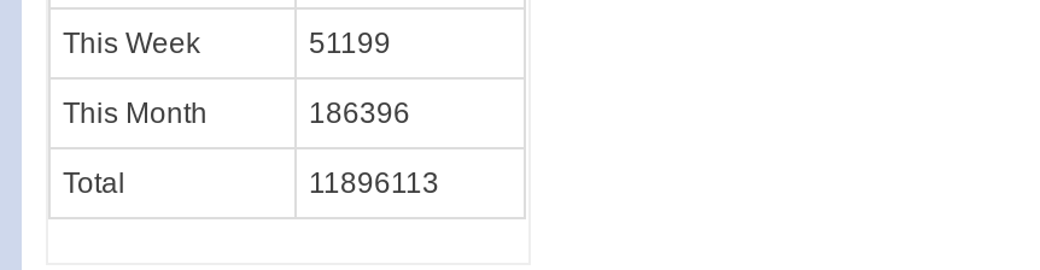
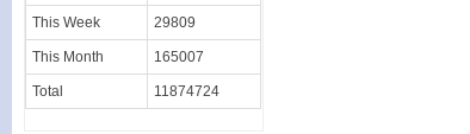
[309,26,391,60] 51199 -> [154,14,196,31] 29809
[309,96,410,130] 186396 -> [154,49,204,65] 165007
[309,166,439,200] 11896113 -> [154,83,219,99] 11874724

